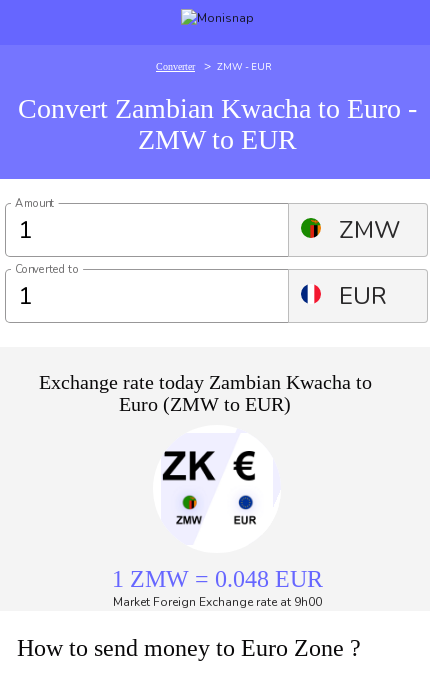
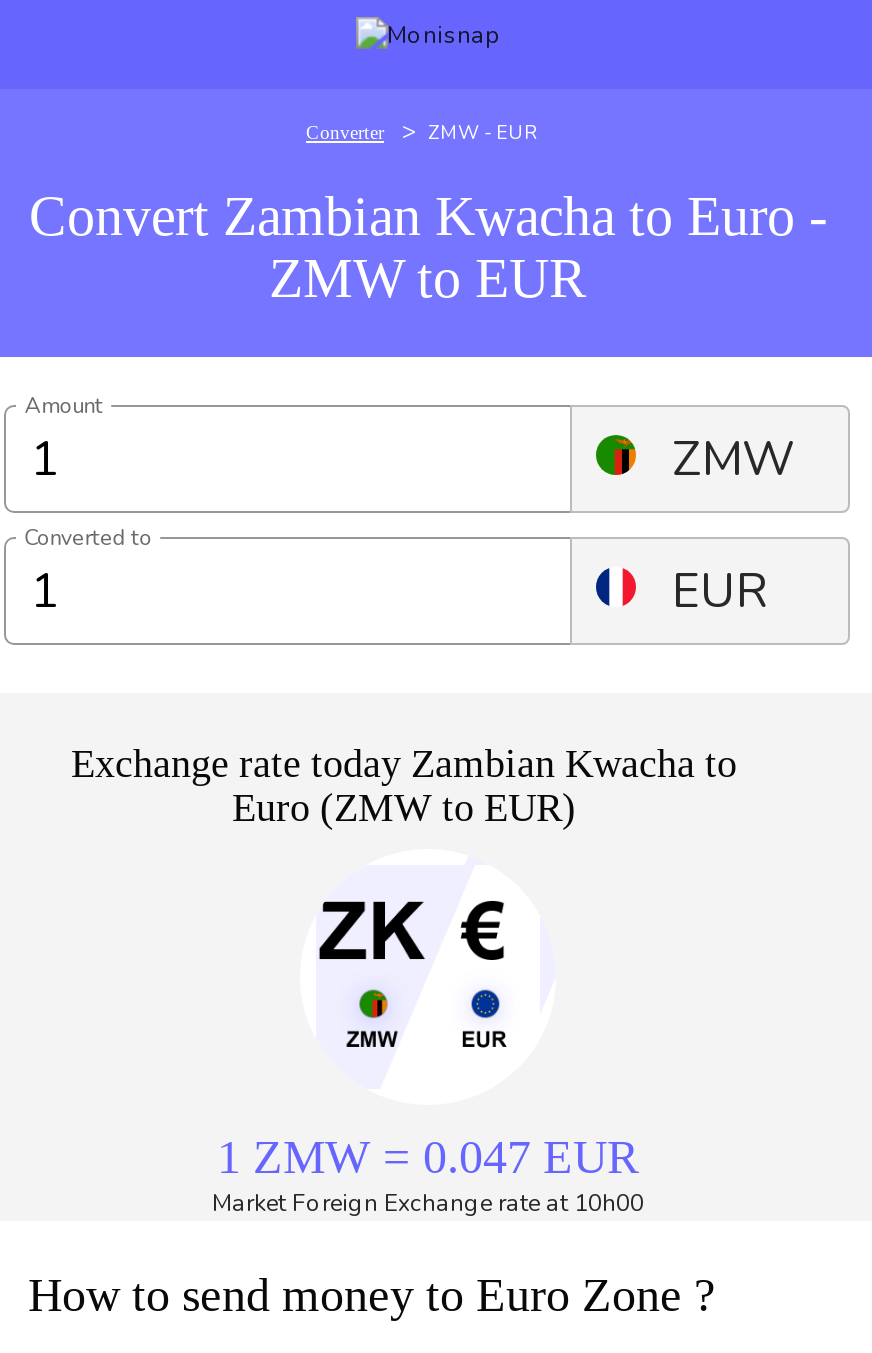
[111,566,322,592] 1 ZMW = 0.048 EUR -> [217,1131,639,1183] 1 ZMW = 0.047 EUR
[112,594,321,610] Market Foreign Exchange rate at 9h00 -> [212,1187,644,1219] Market Foreign Exchange rate at 10h00

